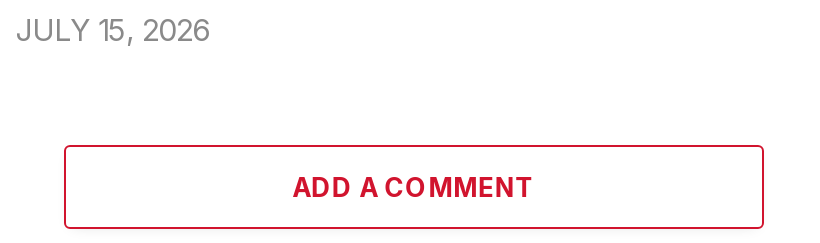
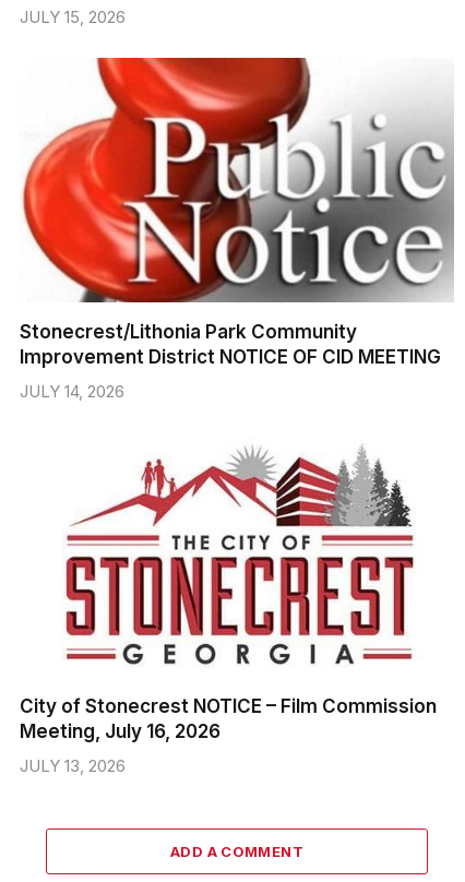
none -> [20,57,455,401] [image] | Stonecrest/Lithonia Park Community | Improvement District NOTICE OF CID MEETING | JULY 14, 2026
none -> [20,445,437,776] [image] | City of Stonecrest NOTICE – Film Commission | Meeting, July 16, 2026 | JULY 13, 2026

